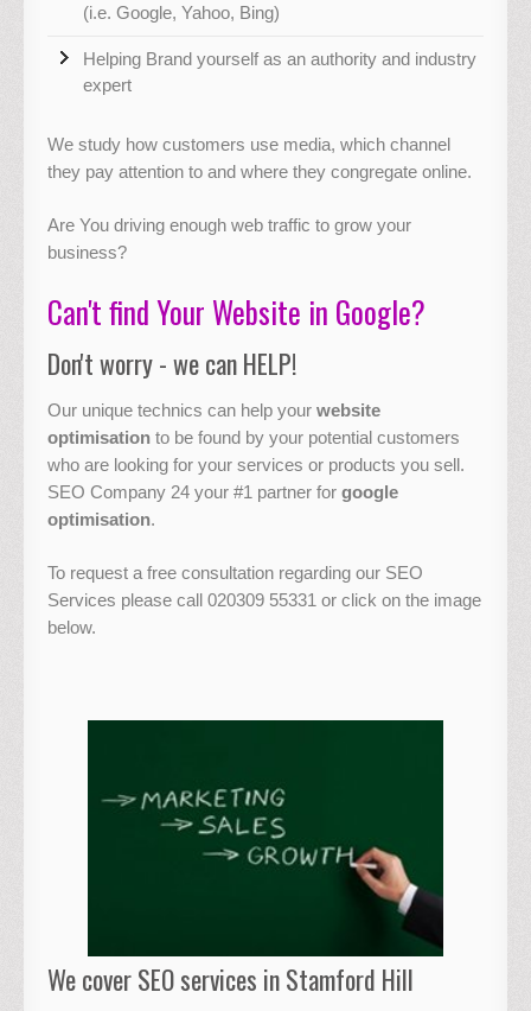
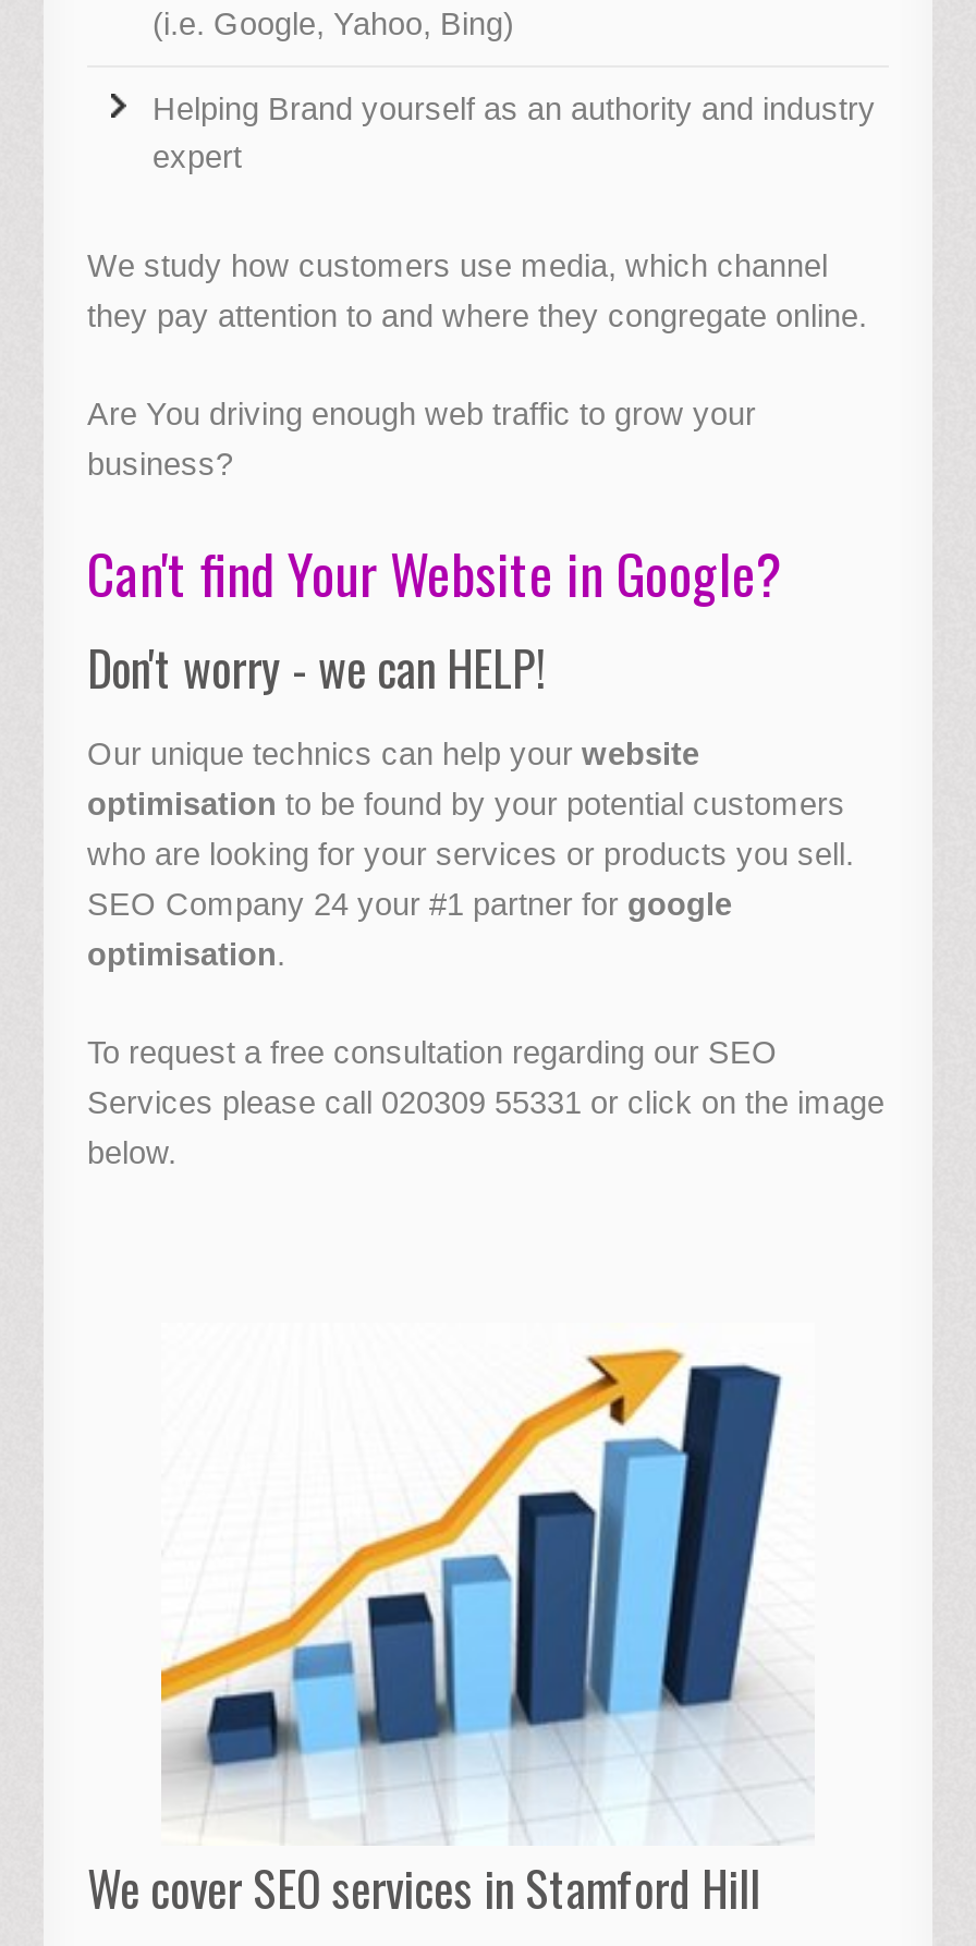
[87,719,444,958] [image] -> [159,1345,815,1844] [image]

